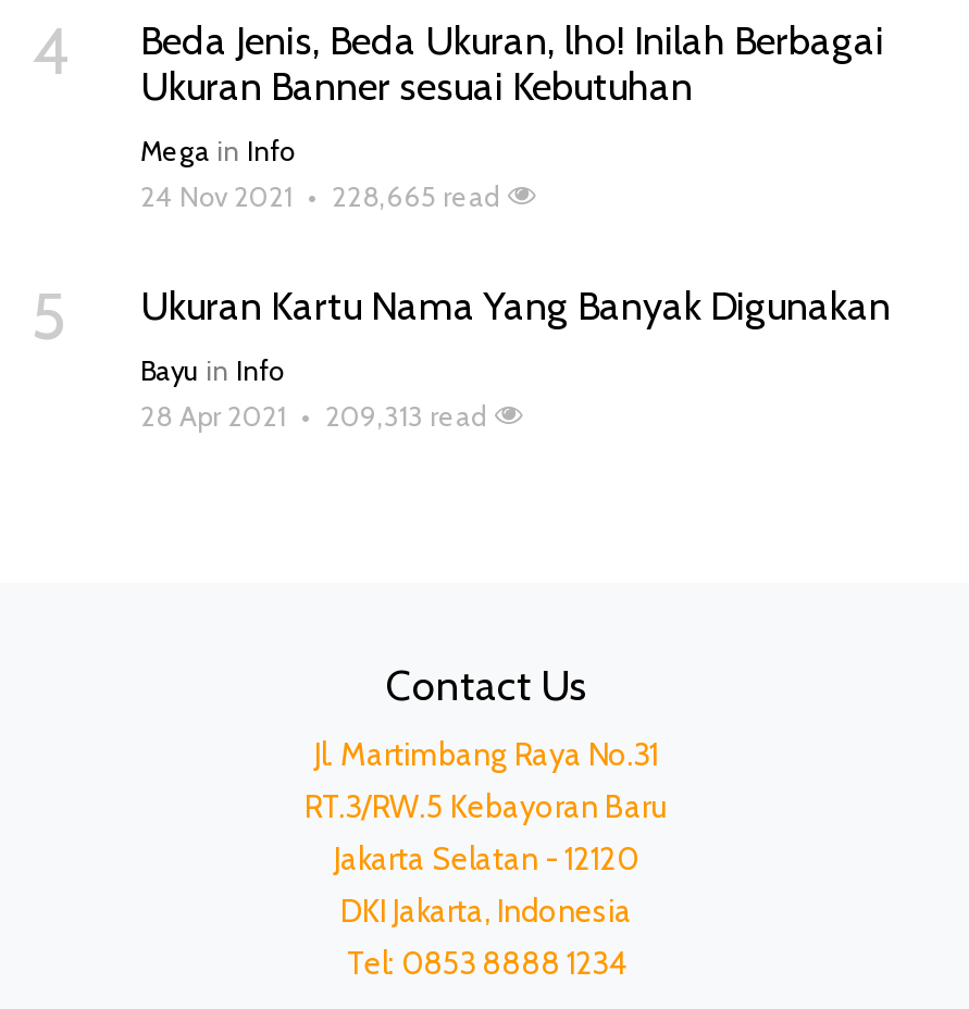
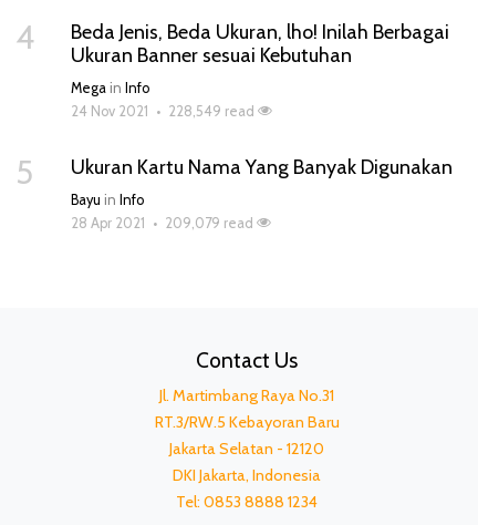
[140,182,508,214] 24 Nov 2021 • 228,665 read -> [71,104,258,120] 24 Nov 2021 • 228,549 read
[140,401,495,434] 28 Apr 2021 • 209,313 read -> [71,215,257,232] 28 Apr 2021 • 209,079 read

